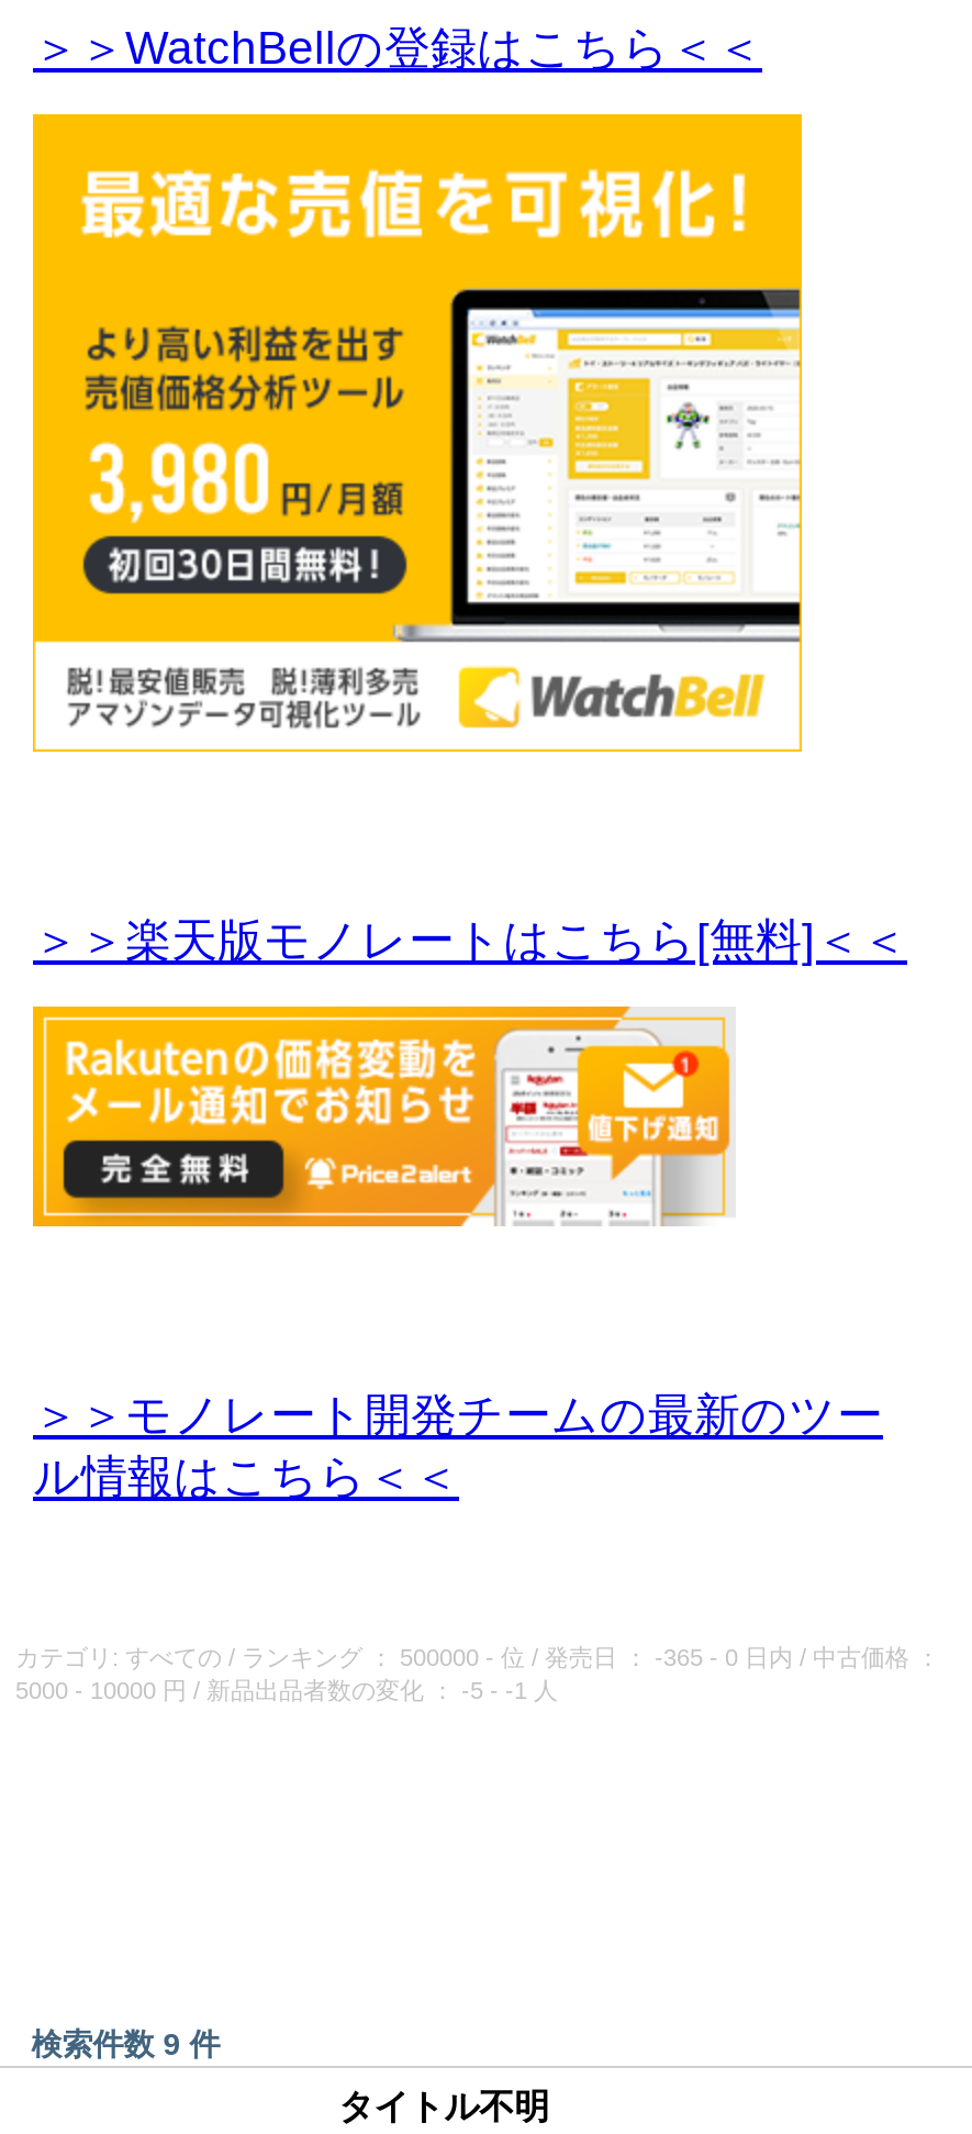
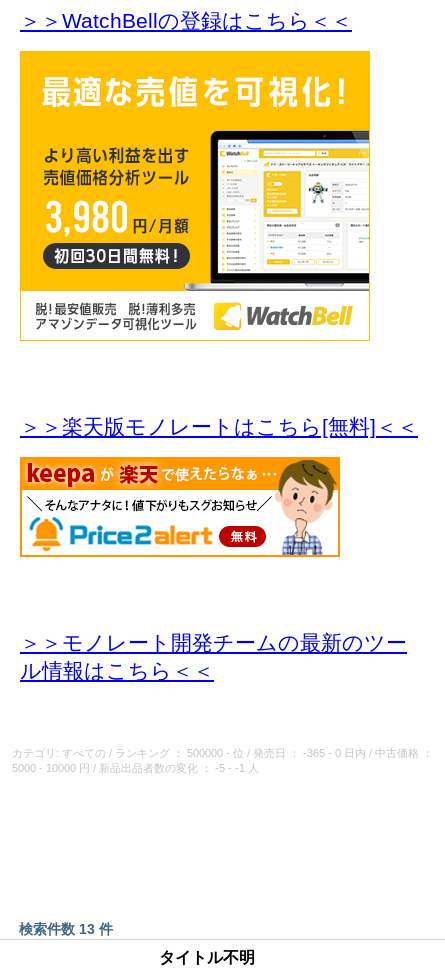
[35,1007,736,1226] [image] -> [22,456,341,558] [image]
[31,2027,220,2062] 検索件数 9 件 -> [19,921,113,937] 検索件数 13 件

